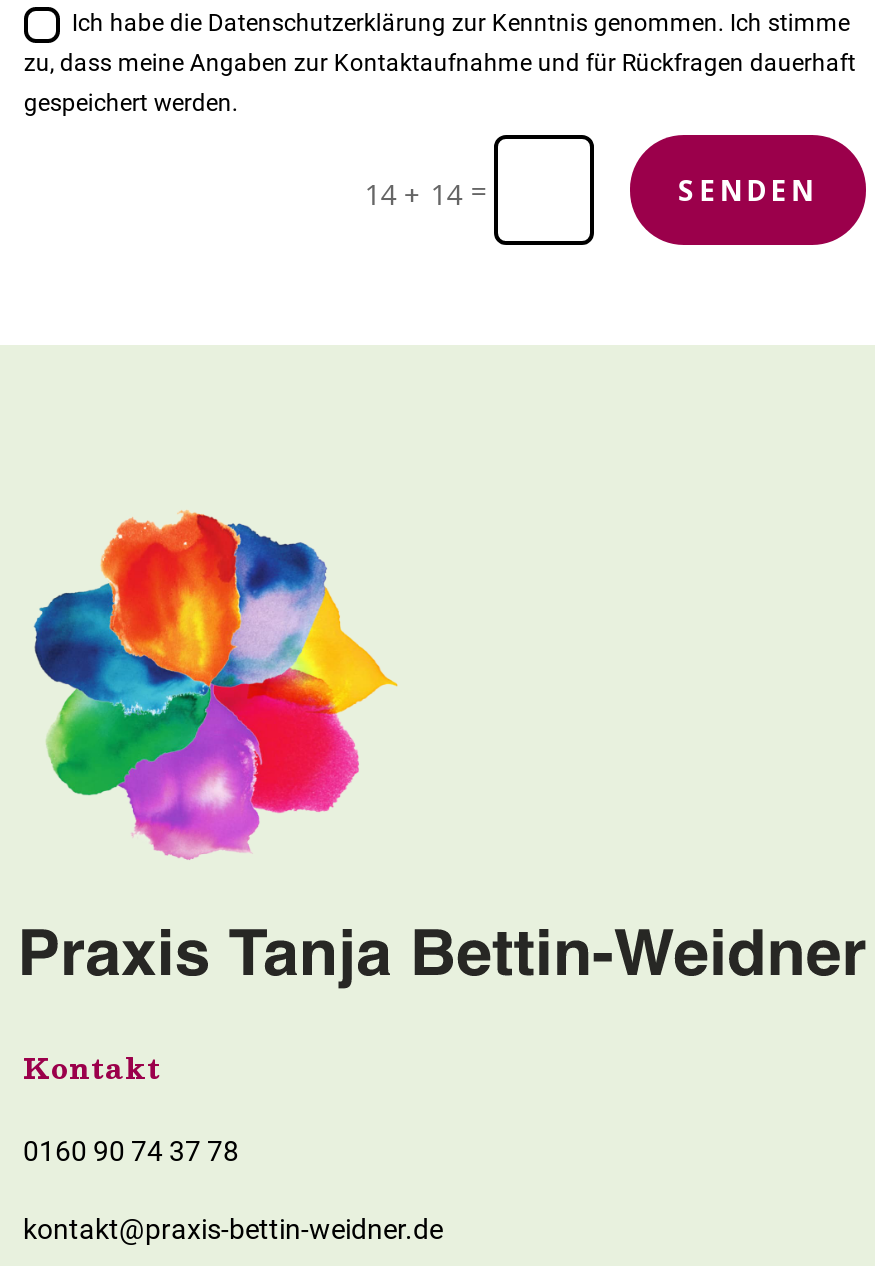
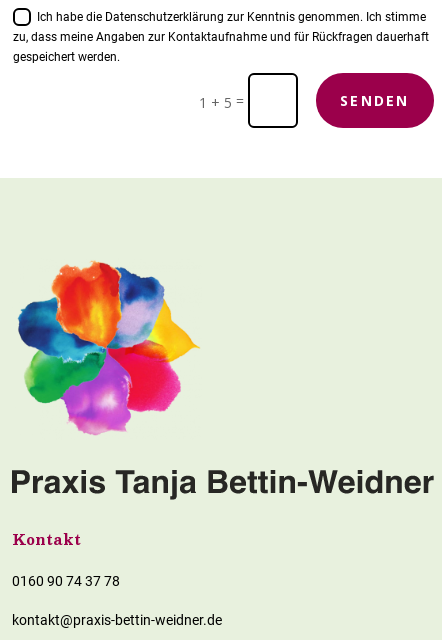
[364,172,494,214] 14 + 14 = -> [199,91,248,112] 1 + 5 =

